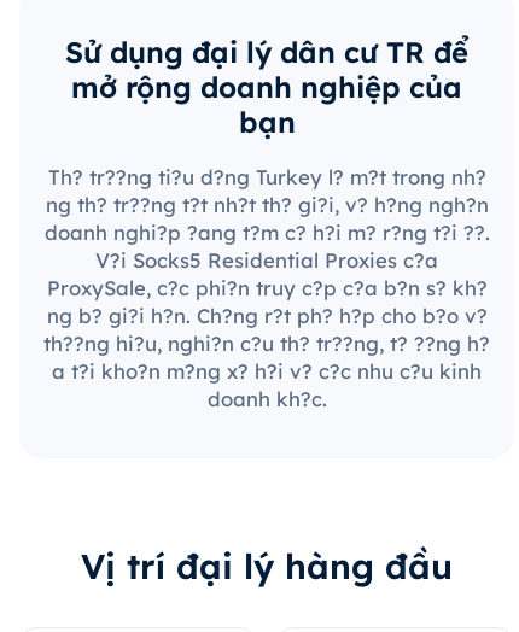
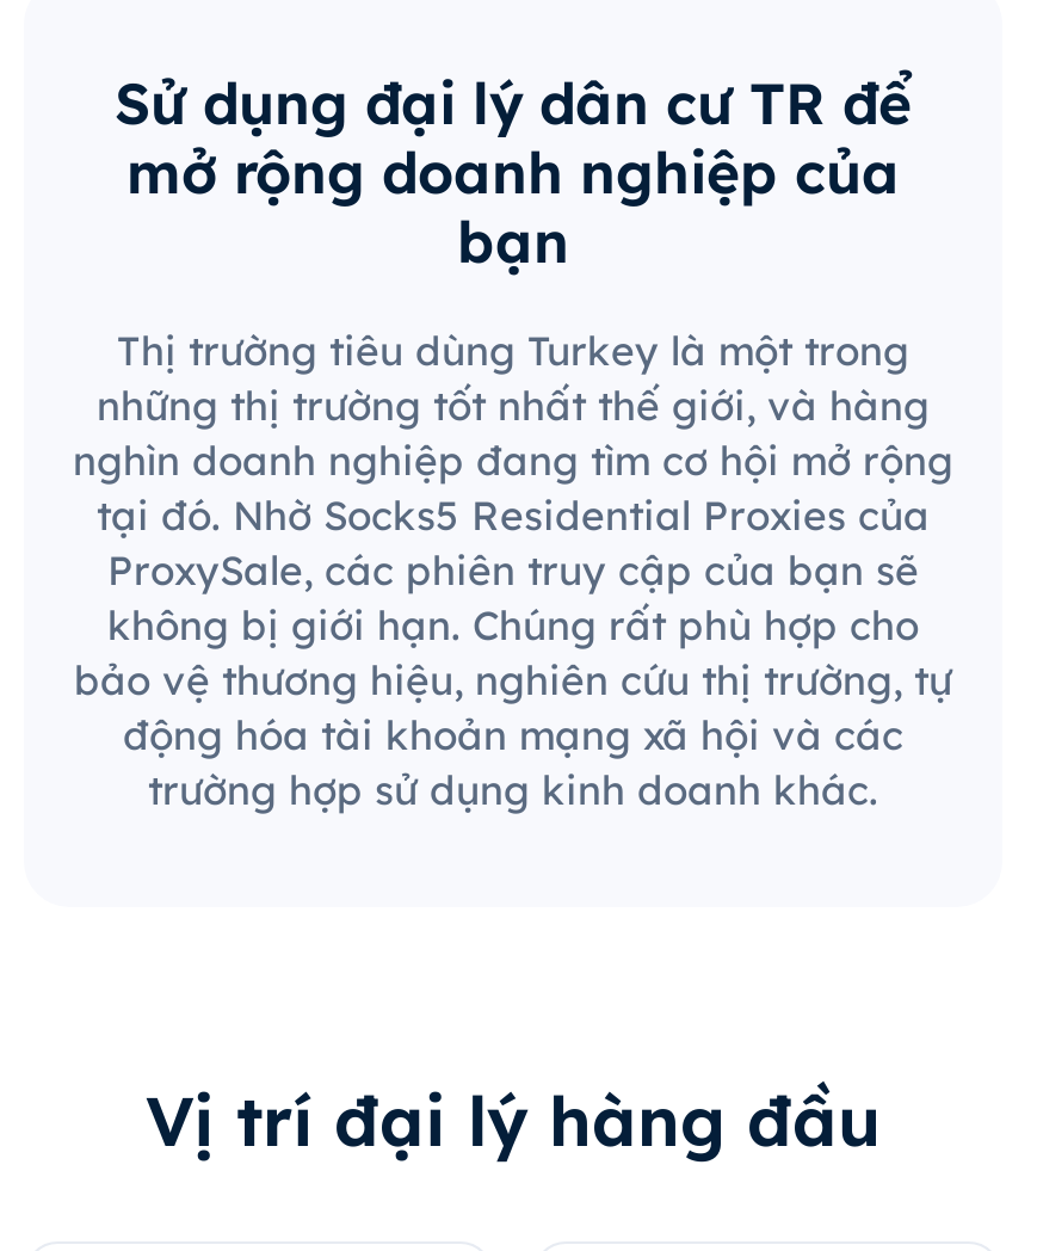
[43,164,490,411] Th? tr??ng ti?u d?ng Turkey l? m?t trong nh? | ng th? tr??ng t?t nh?t th? gi?i, v? h?ng ngh?n | doanh nghi?p ?ang t?m c? h?i m? r?ng t?i ??. | V?i Socks5 Residential Proxies c?a | ProxySale, c?c phi?n truy c?p c?a b?n s? kh? | ng b? gi?i h?n. Ch?ng r?t ph? h?p cho b?o v? | th??ng hi?u, nghi?n c?u th? tr??ng, t? ??ng h? | a t?i kho?n m?ng x? h?i v? c?c nhu c?u kinh | doanh kh?c. -> [73,324,953,814] Thị trường tiêu dùng Turkey là một trong | những thị trường tốt nhất thế giới, và hàng | nghìn doanh nghiệp đang tìm cơ hội mở rộng | tại đó. Nhờ Socks5 Residential Proxies của | ProxySale, các phiên truy cập của bạn sẽ | không bị giới hạn. Chúng rất phù hợp cho | bảo vệ thương hiệu, nghiên cứu thị trường, tự | động hóa tài khoản mạng xã hội và các | trường hợp sử dụng kinh doanh khác.

